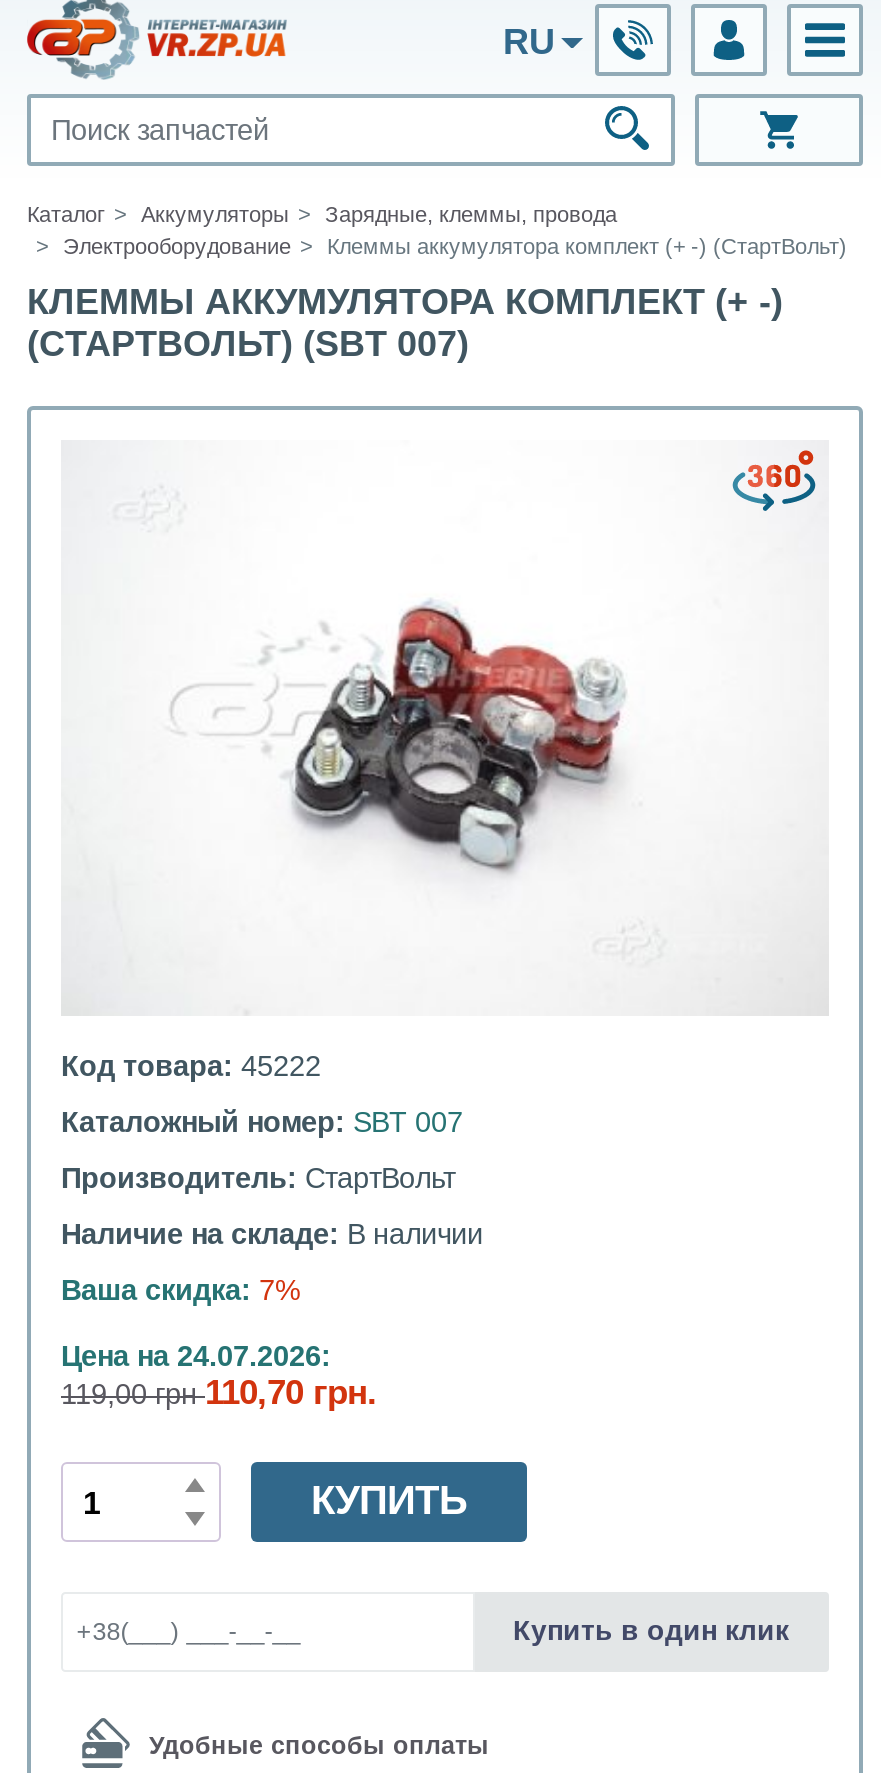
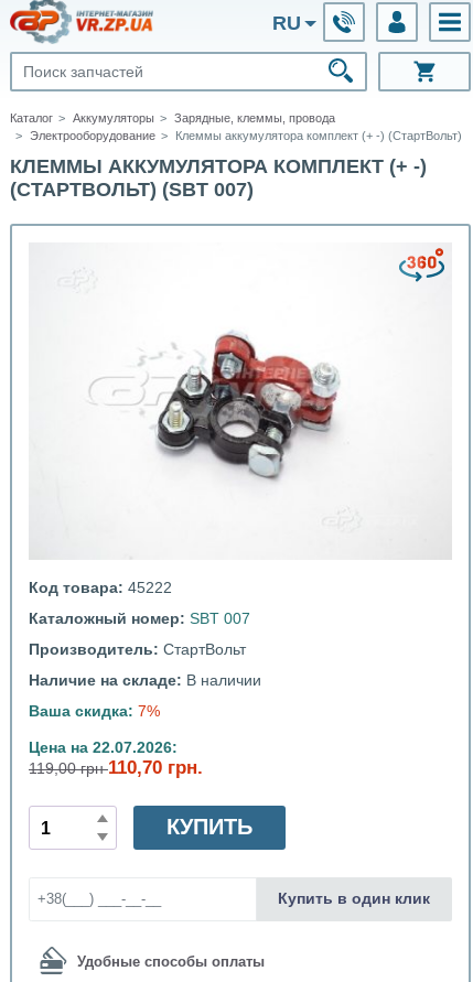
[61,1340,331,1372] Цена на 24.07.2026: -> [29,739,178,756] Цена на 22.07.2026:

